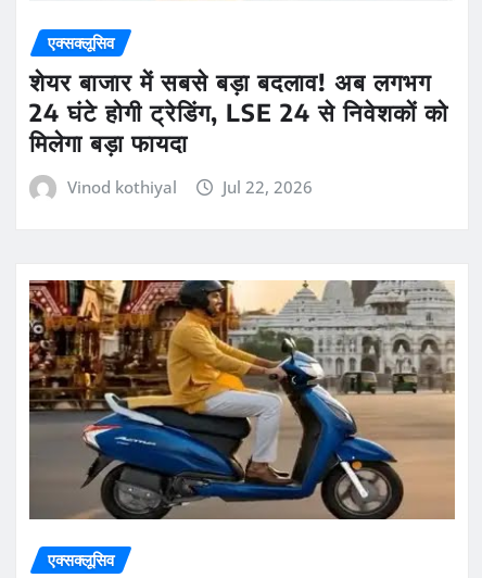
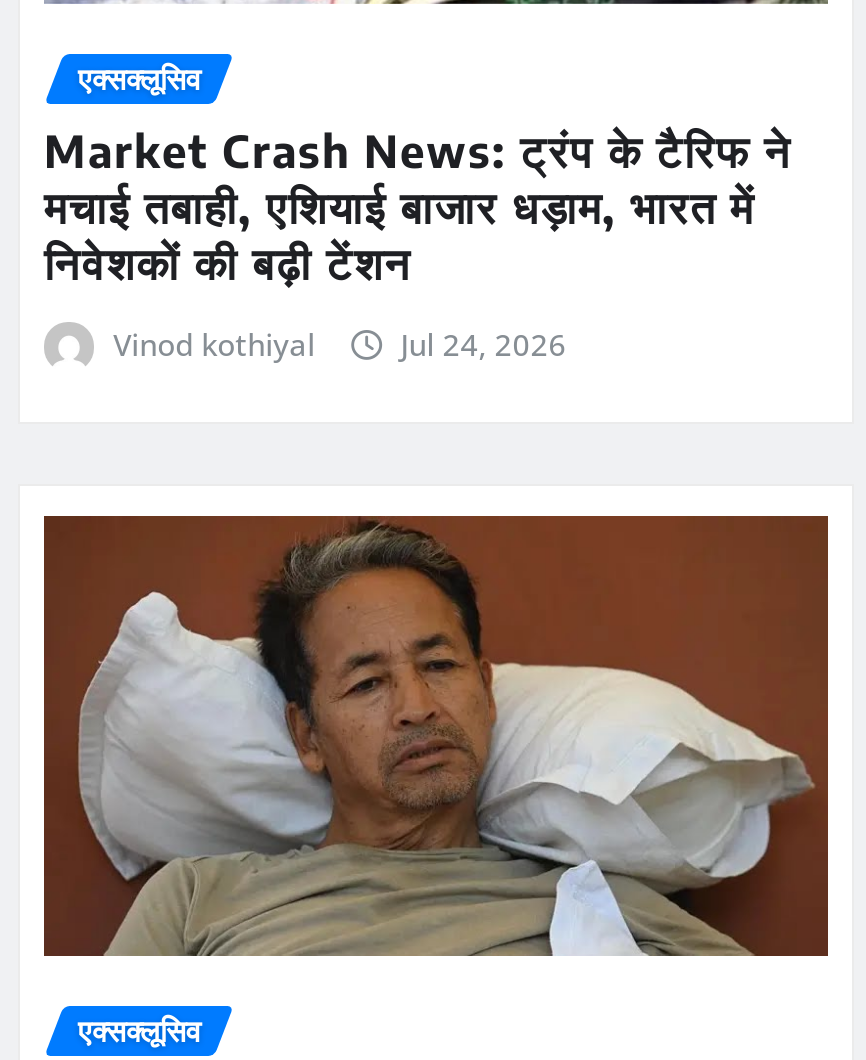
[29,66,448,158] शेयर बाजार में सबसे बड़ा बदलाव! अब लगभग | 24 घंटे होगी ट्रेडिंग, LSE 24 से निवेशकों को | मिलेगा बड़ा फायदा -> [44,122,792,290] Market Crash News: ट्रंप के टैरिफ ने | मचाई तबाही, एशियाई बाजार धड़ाम, भारत में | निवेशकों की बढ़ी टेंशन
[223,176,313,198] Jul 22, 2026 -> [400,324,566,364] Jul 24, 2026
[29,279,455,520] [image] -> [44,514,830,958] [image]

